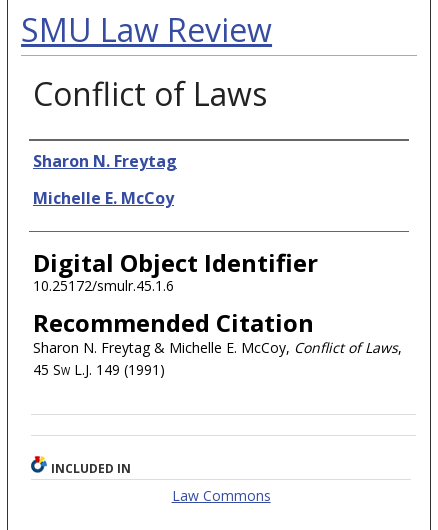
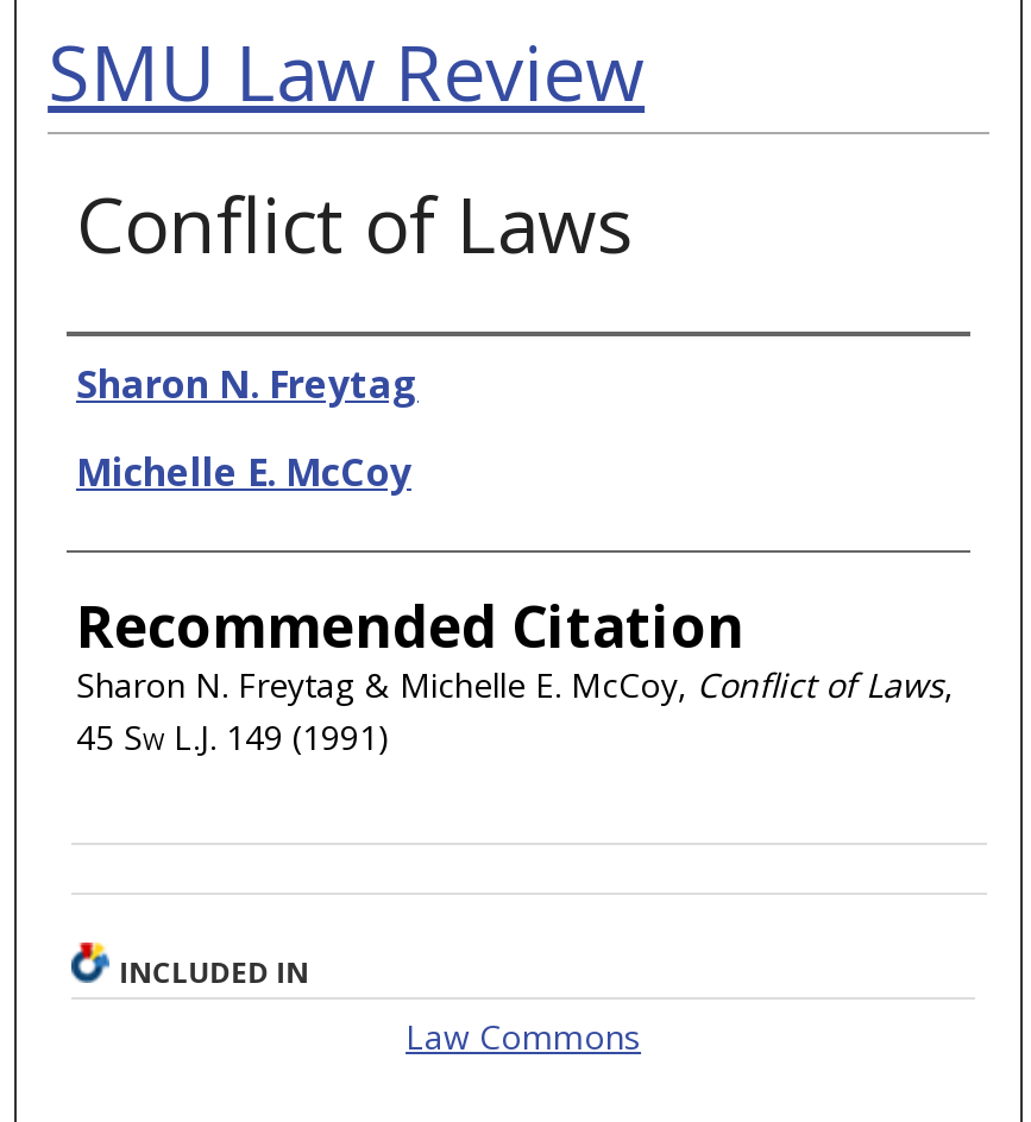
[33,246,318,295] Digital Object Identifier | 10.25172/smulr.45.1.6 -> none

